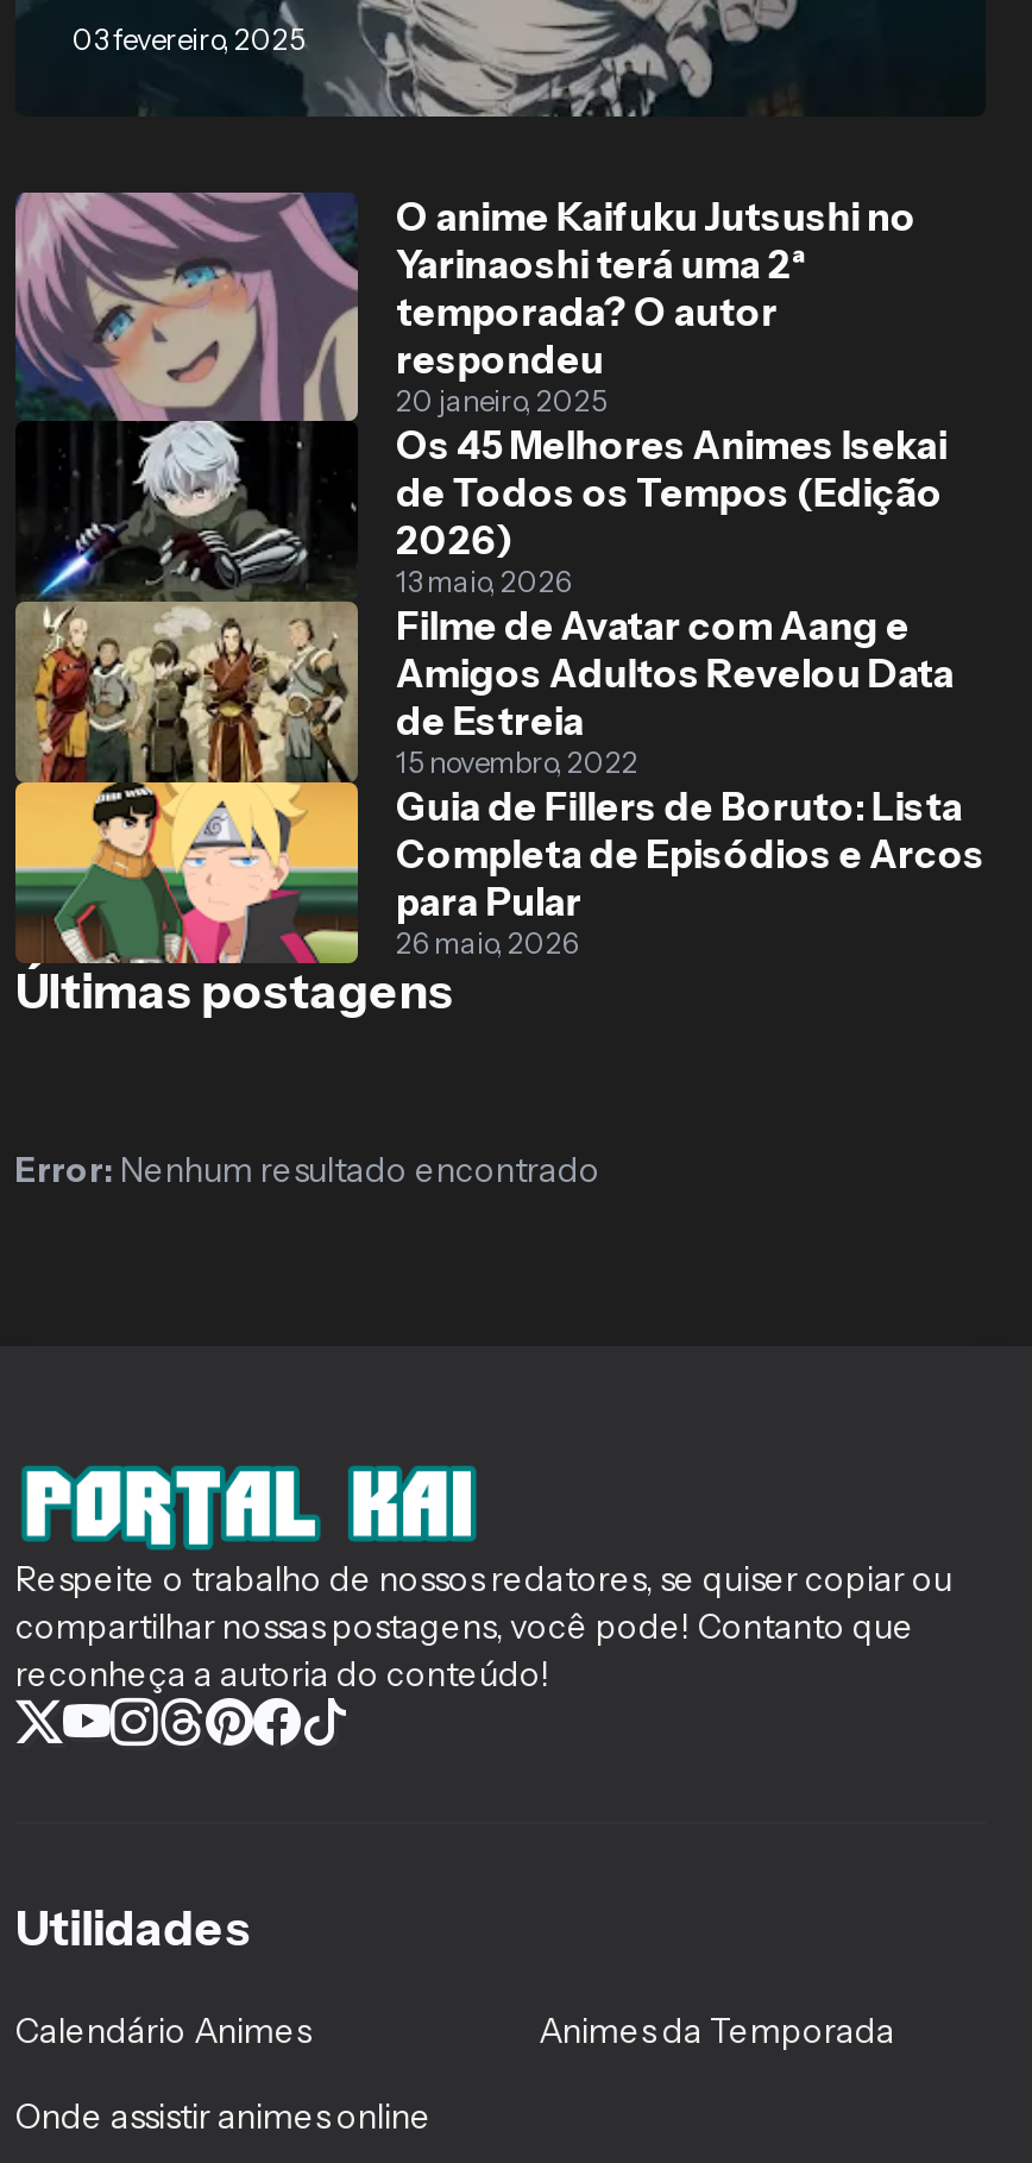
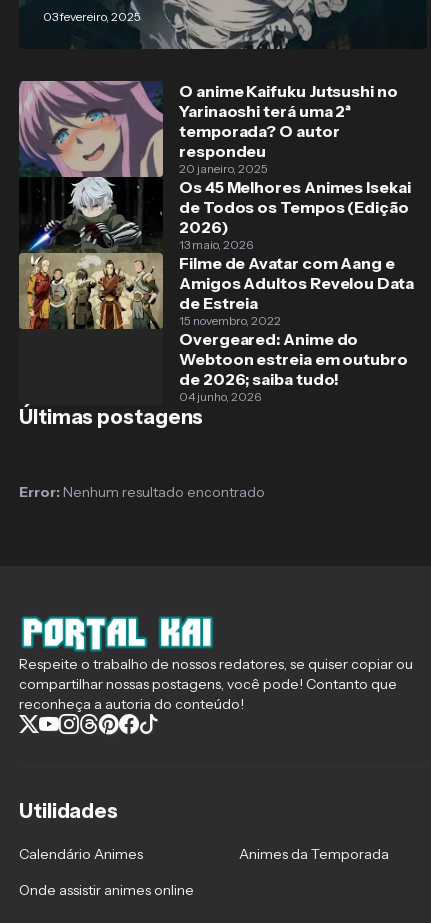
[13,780,360,956] [image] -> none
[396,782,985,961] Guia de Fillers de Boruto: Lista | Completa de Episódios e Arcos | para Pular | 26 maio, 2026 -> [179,329,408,404] Overgeared: Anime do | Webtoon estreia em outubro | de 2026; saiba tudo! | 04 junho, 2026

